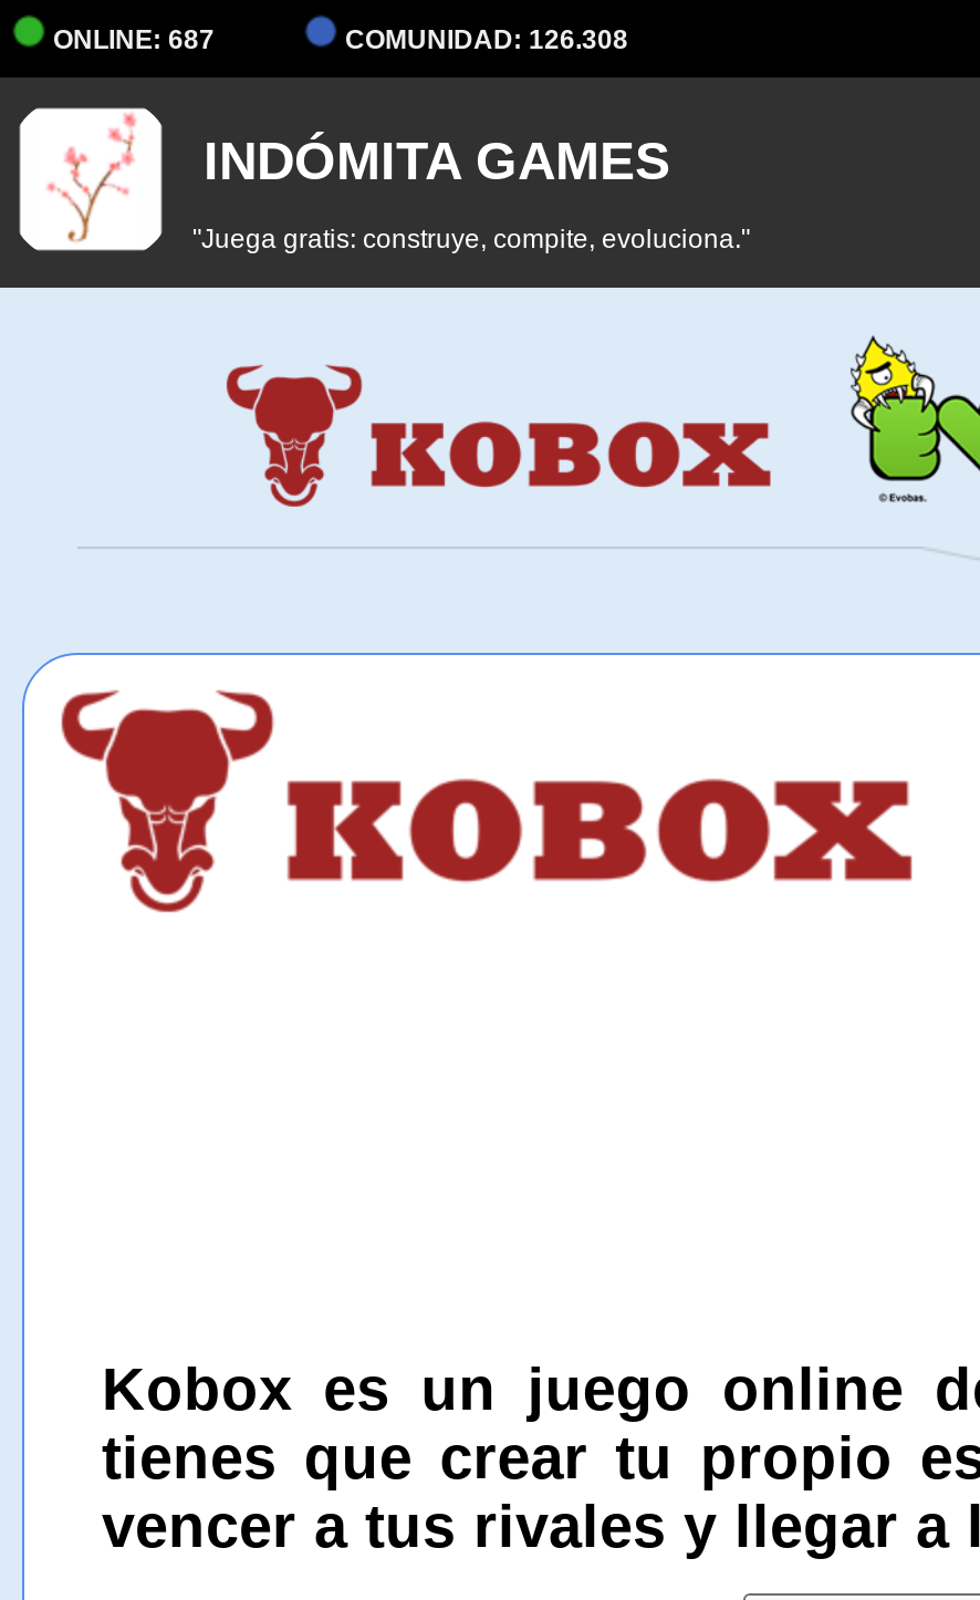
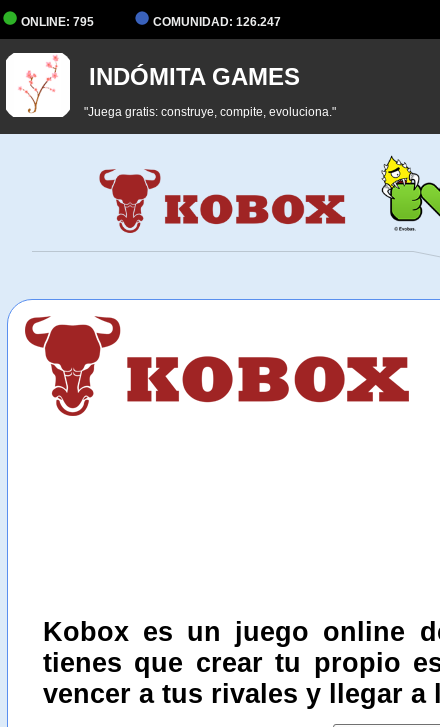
[46,24,215,55] ONLINE: 687 -> [18,15,94,29] ONLINE: 795
[338,24,628,55] COMUNIDAD: 126.308 -> [150,15,281,29] COMUNIDAD: 126.247

